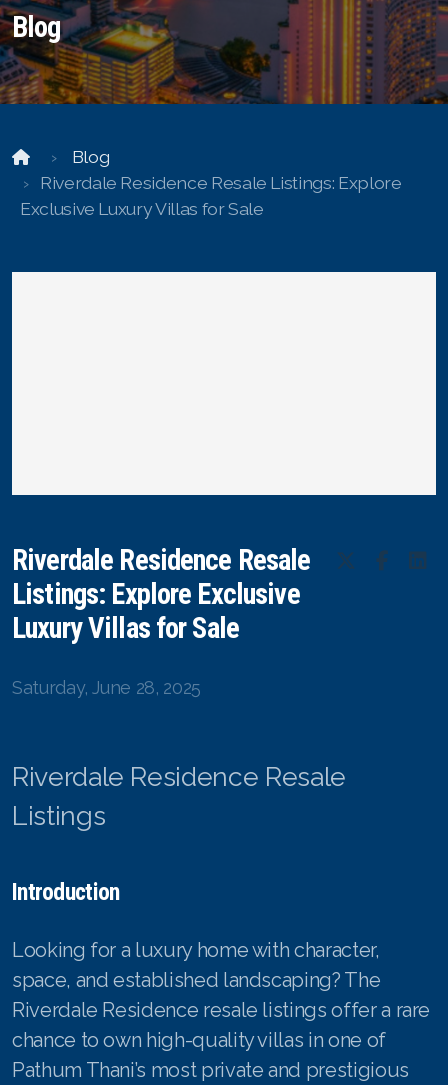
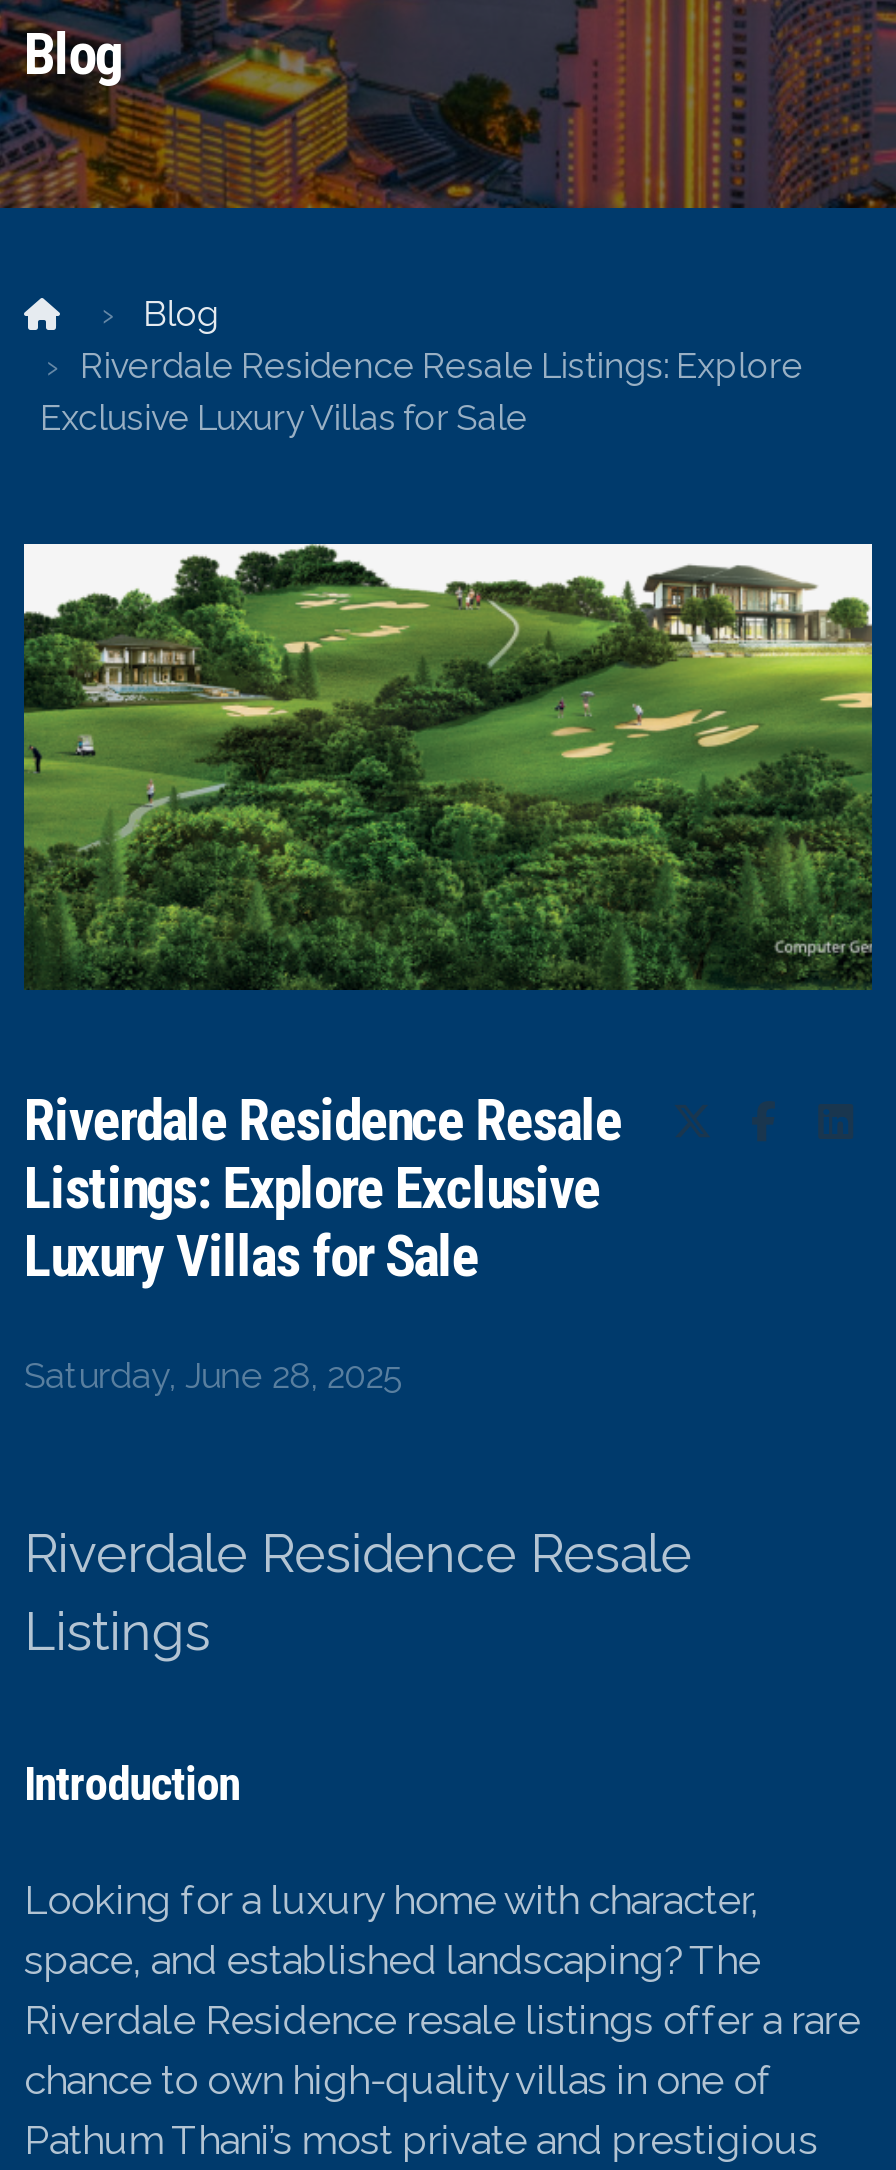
none -> [22,542,874,992] [image]

